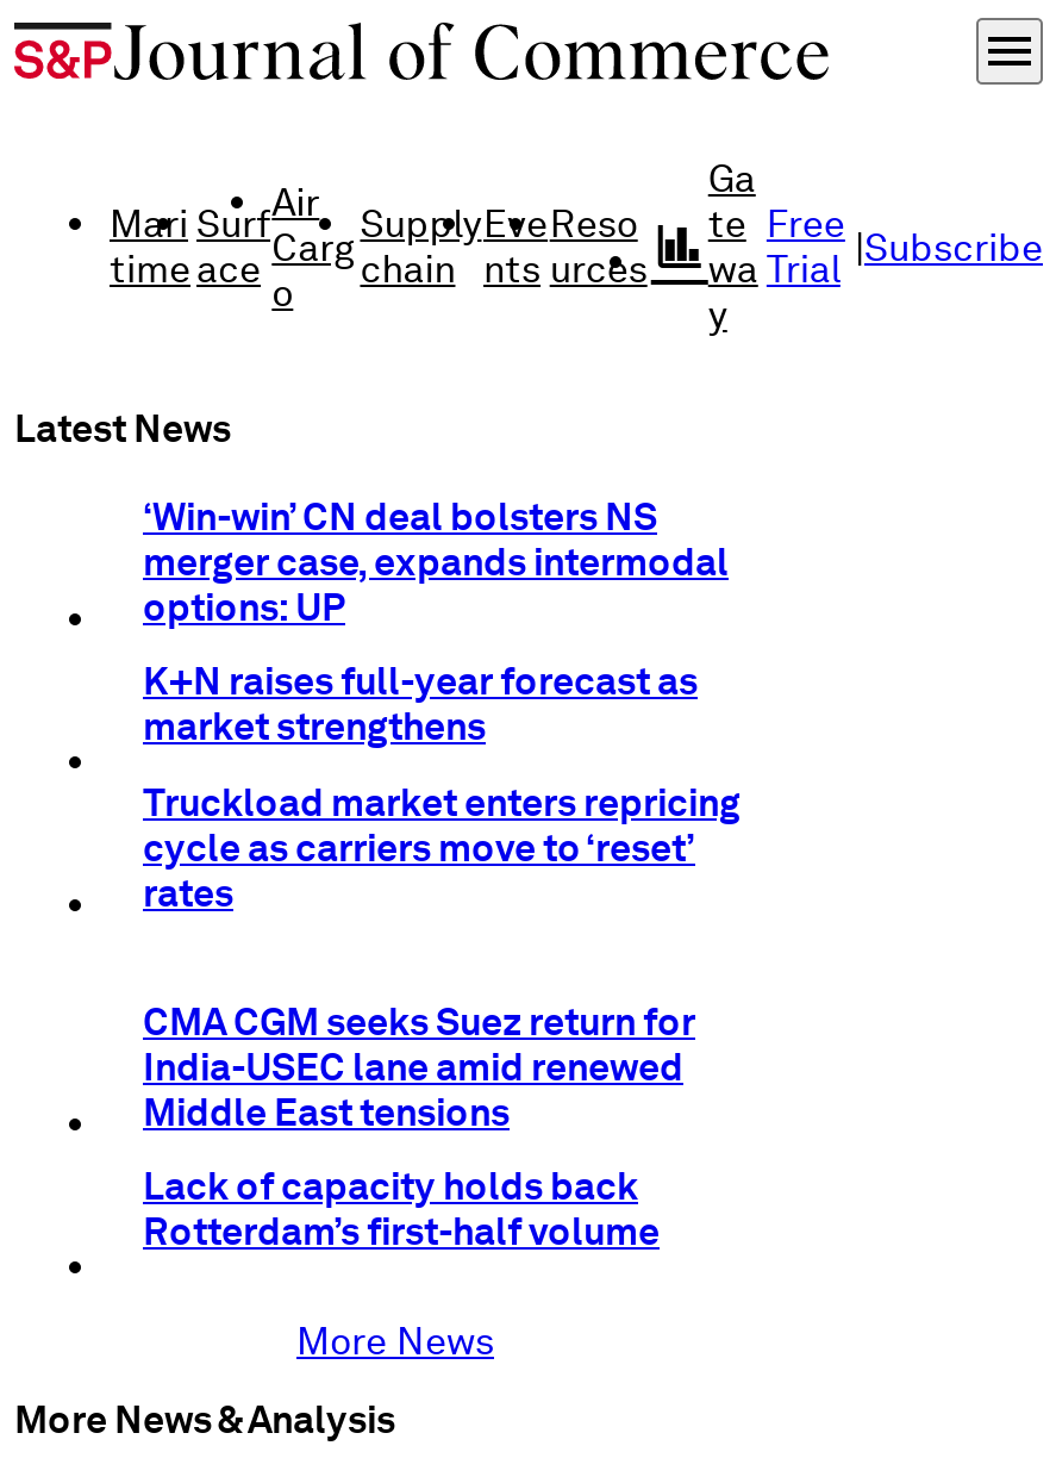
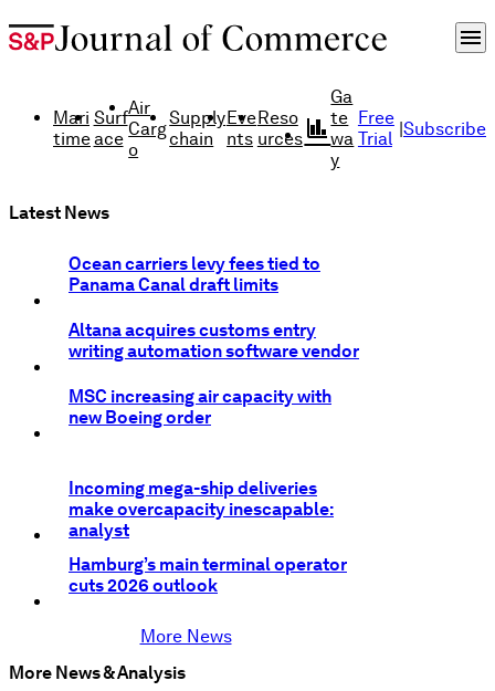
[143,494,729,630] ‘Win-win’ CN deal bolsters NS | merger case, expands intermodal | options: UP -> [69,254,320,296] Ocean carriers levy fees tied to | Panama Canal draft limits
[143,659,698,750] K+N raises full-year forecast as | market strengthens -> [69,320,359,362] Altana acquires customs entry | writing automation software vendor
[143,780,741,916] Truckload market enters repricing | cycle as carriers move to ‘reset’ | rates -> [69,386,331,428] MSC increasing air capacity with | new Boeing order
[143,999,695,1135] CMA CGM seeks Suez return for | India-USEC lane amid renewed | Middle East tensions -> [69,477,334,540] Incoming mega-ship deliveries | make overcapacity inescapable: | analyst
[143,1164,660,1255] Lack of capacity holds back | Rotterdam’s first-half volume -> [69,554,347,596] Hamburg’s main terminal operator | cuts 2026 outlook

